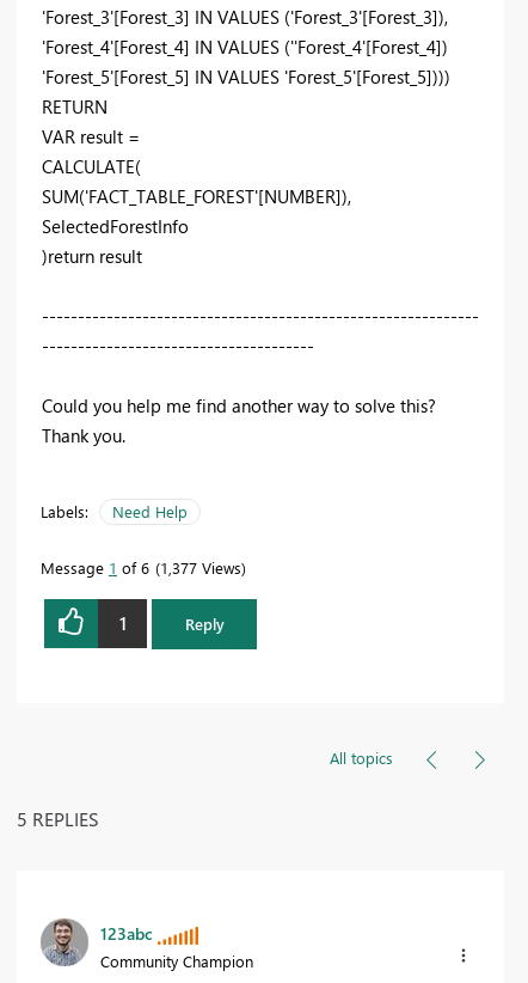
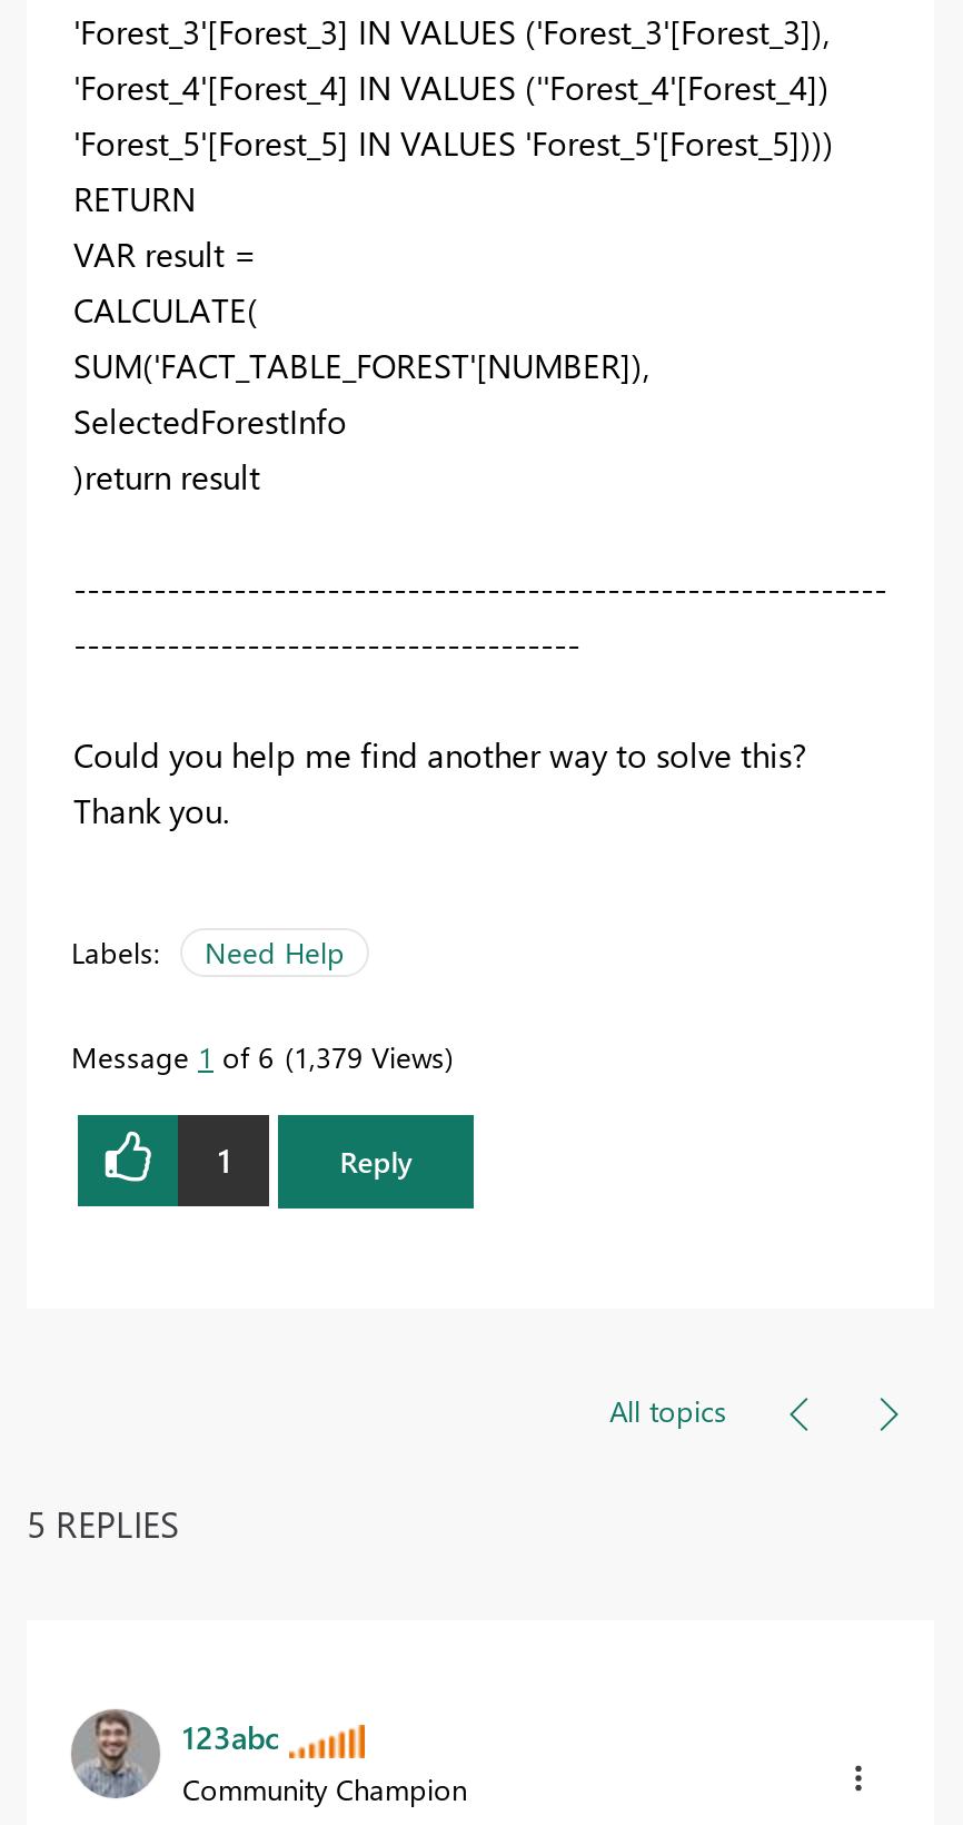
[41,557,241,577] Message 1 of 6 1,377 Views -> [71,1036,445,1074] Message 1 of 6 1,379 Views

